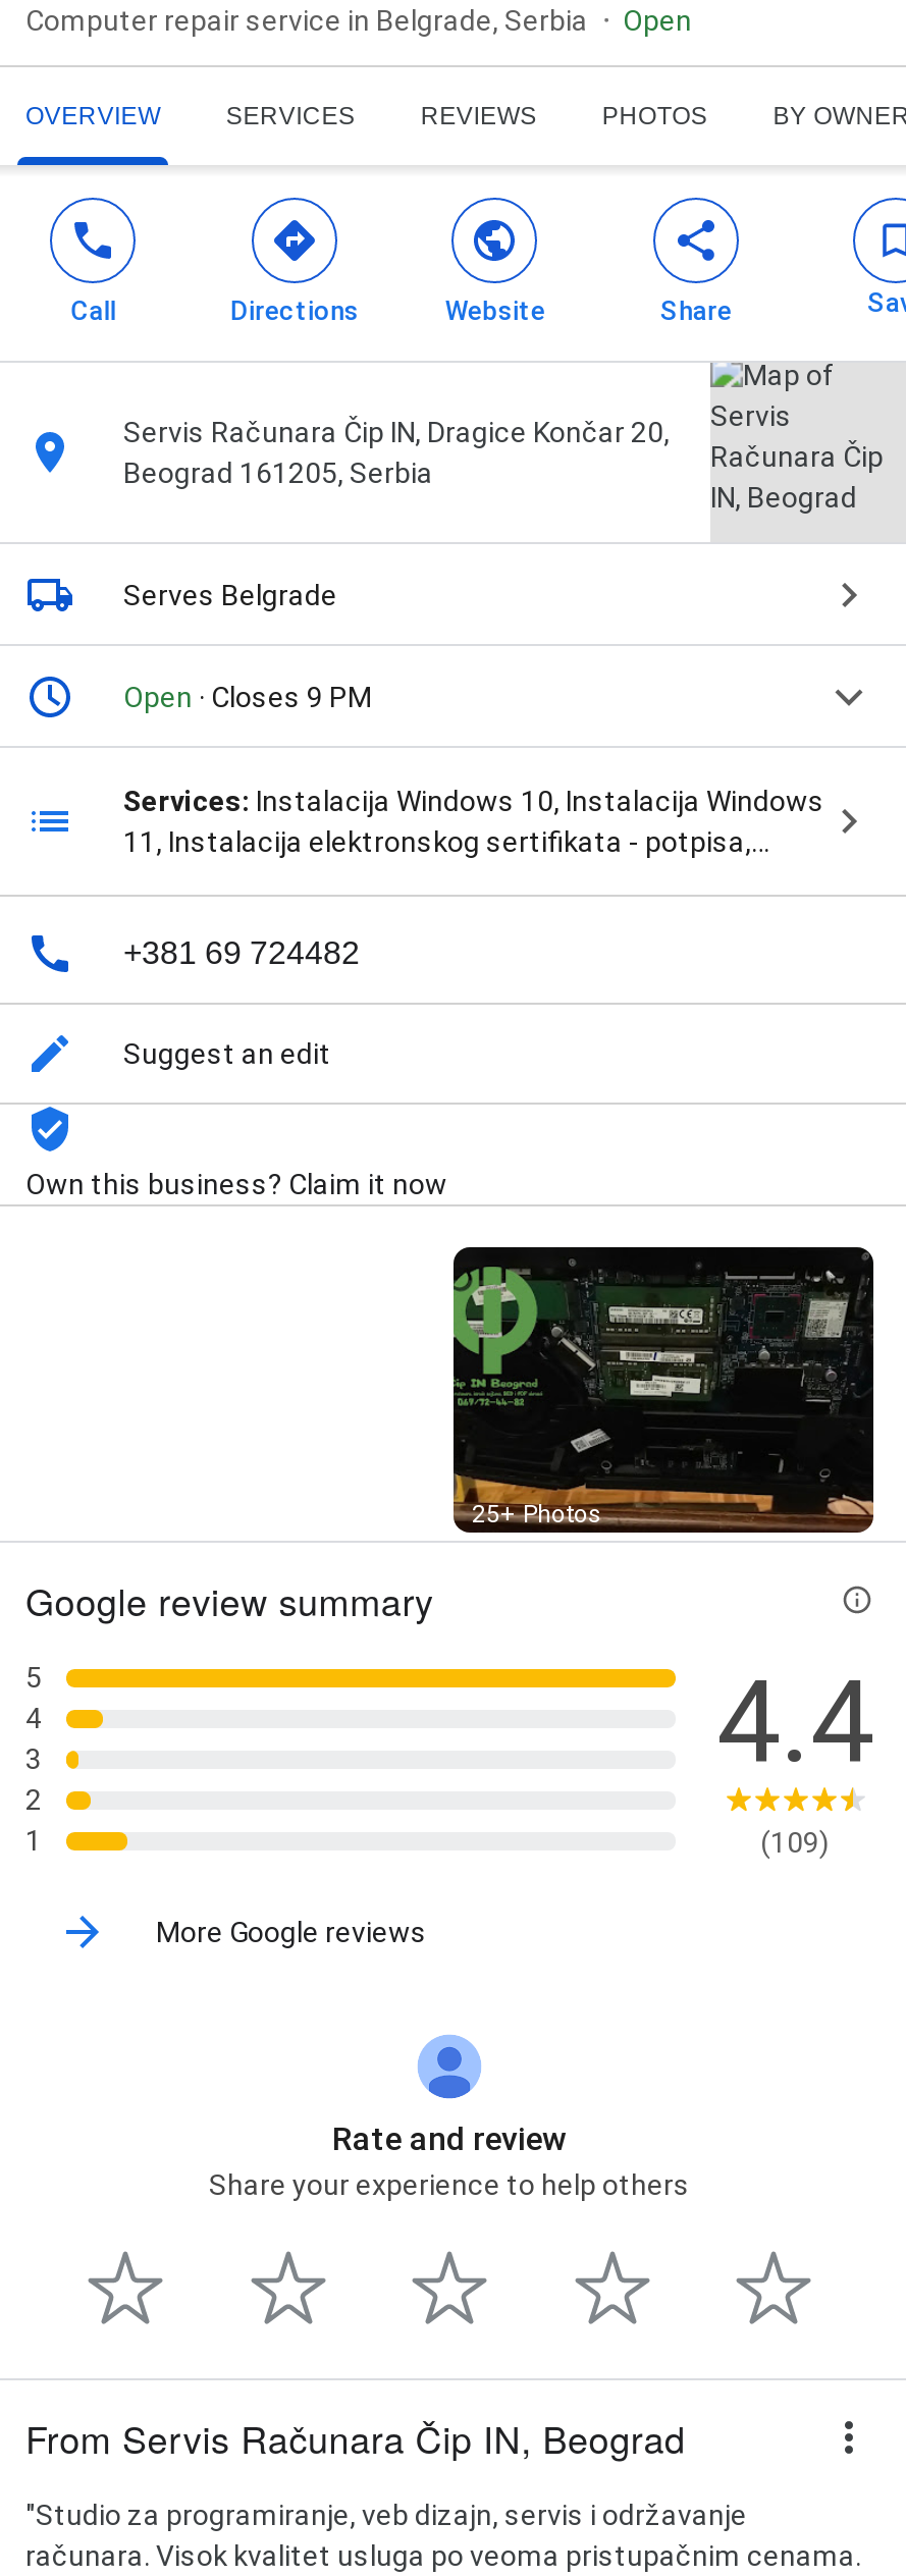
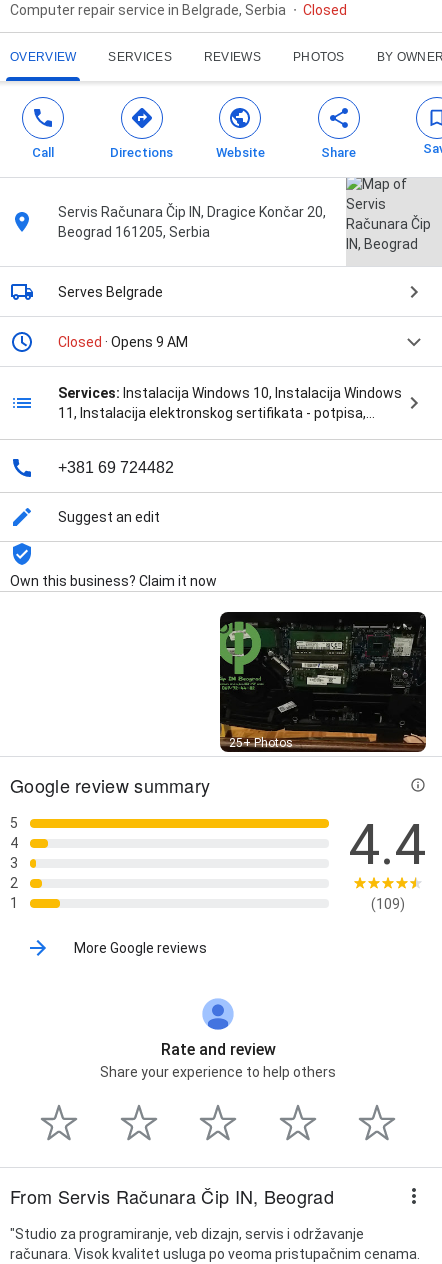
[623,4,692,37] Open -> [303,2,347,18] Closed
[123,681,372,714] Open · Closes 9 PM -> [58,334,188,350] Closed · Opens 9 AM

